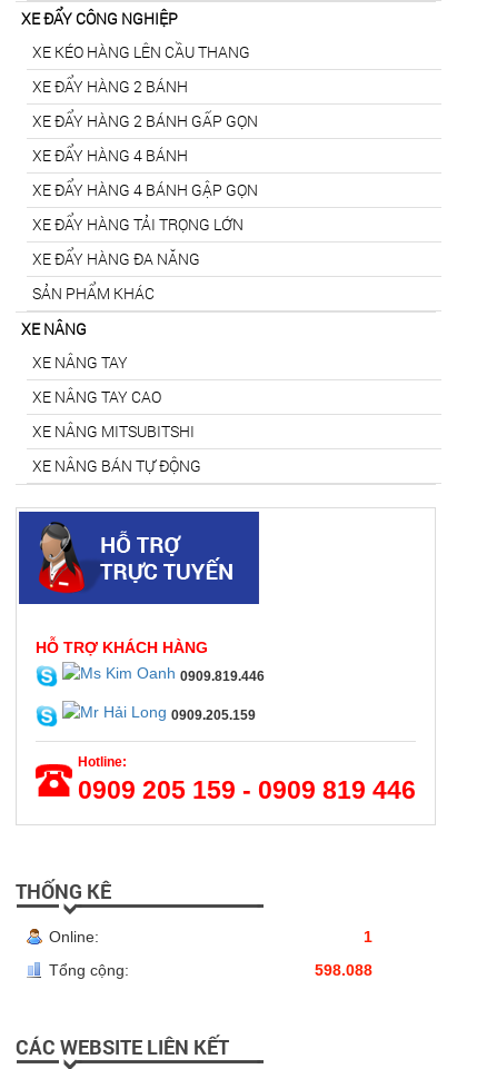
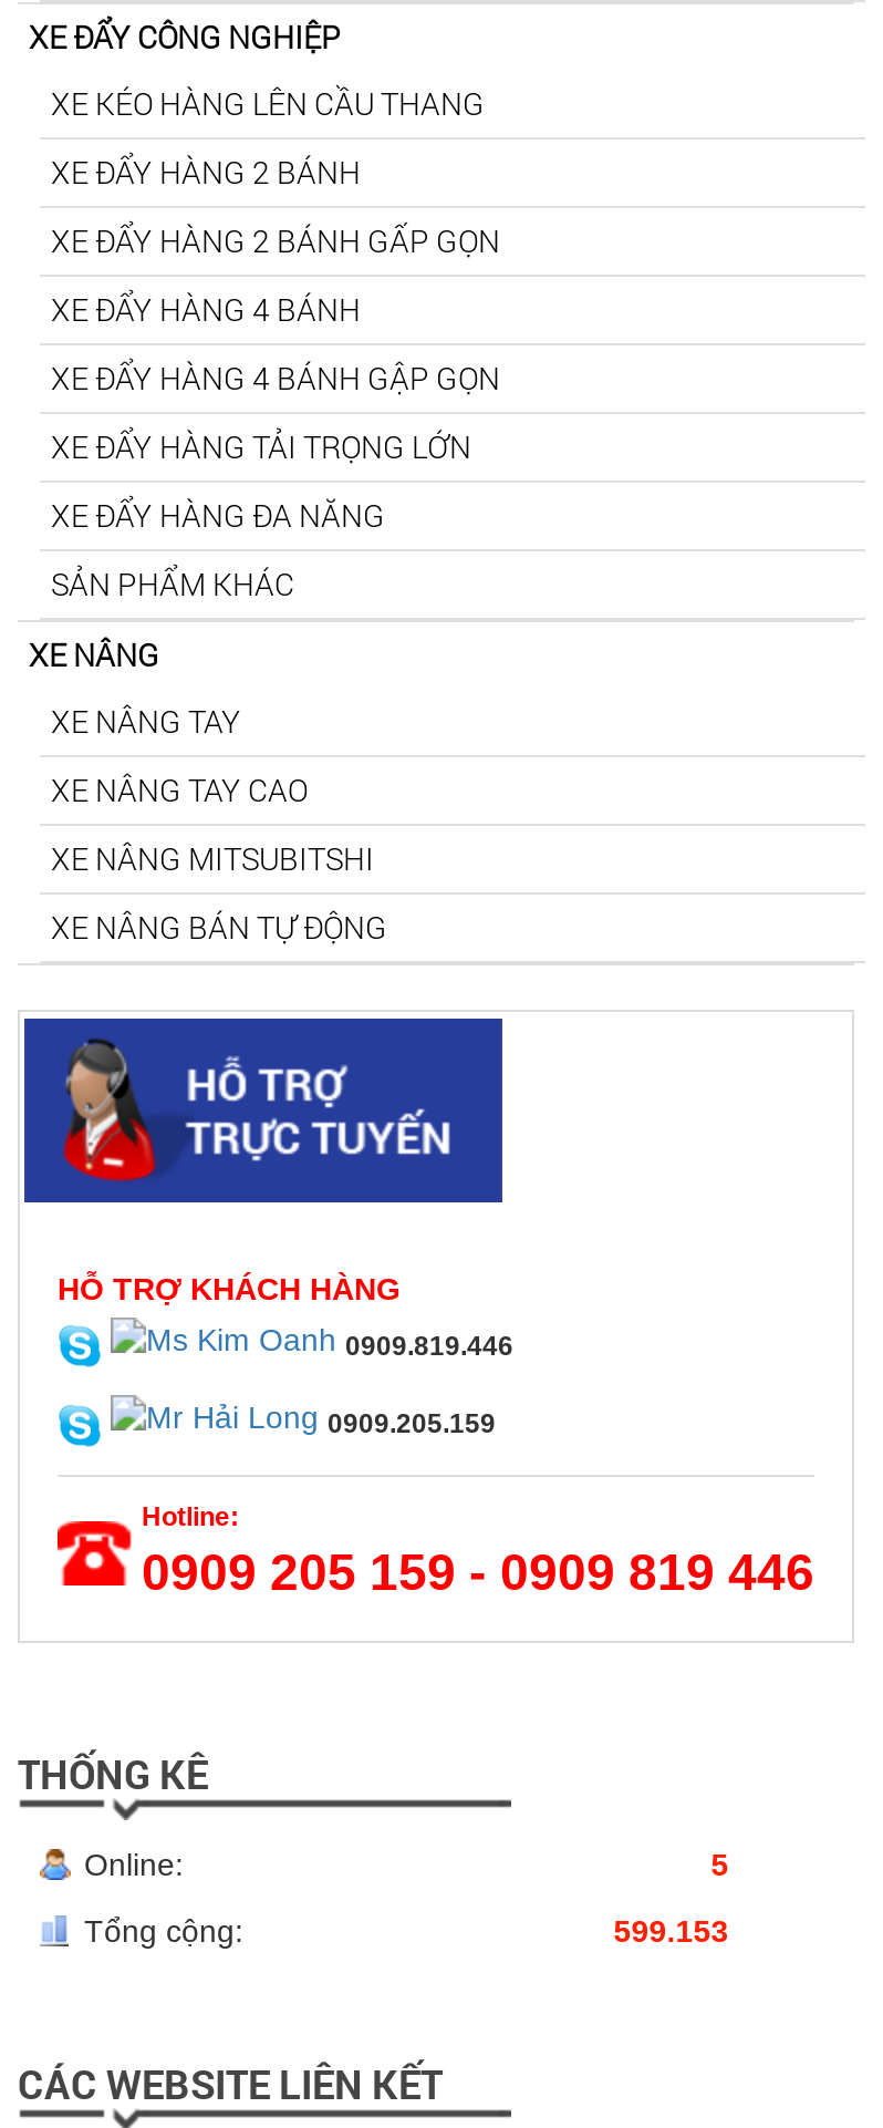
[364,927,373,945] 1 -> [711,1846,729,1881] 5
[315,961,373,978] 598.088 -> [614,1912,729,1948] 599.153

